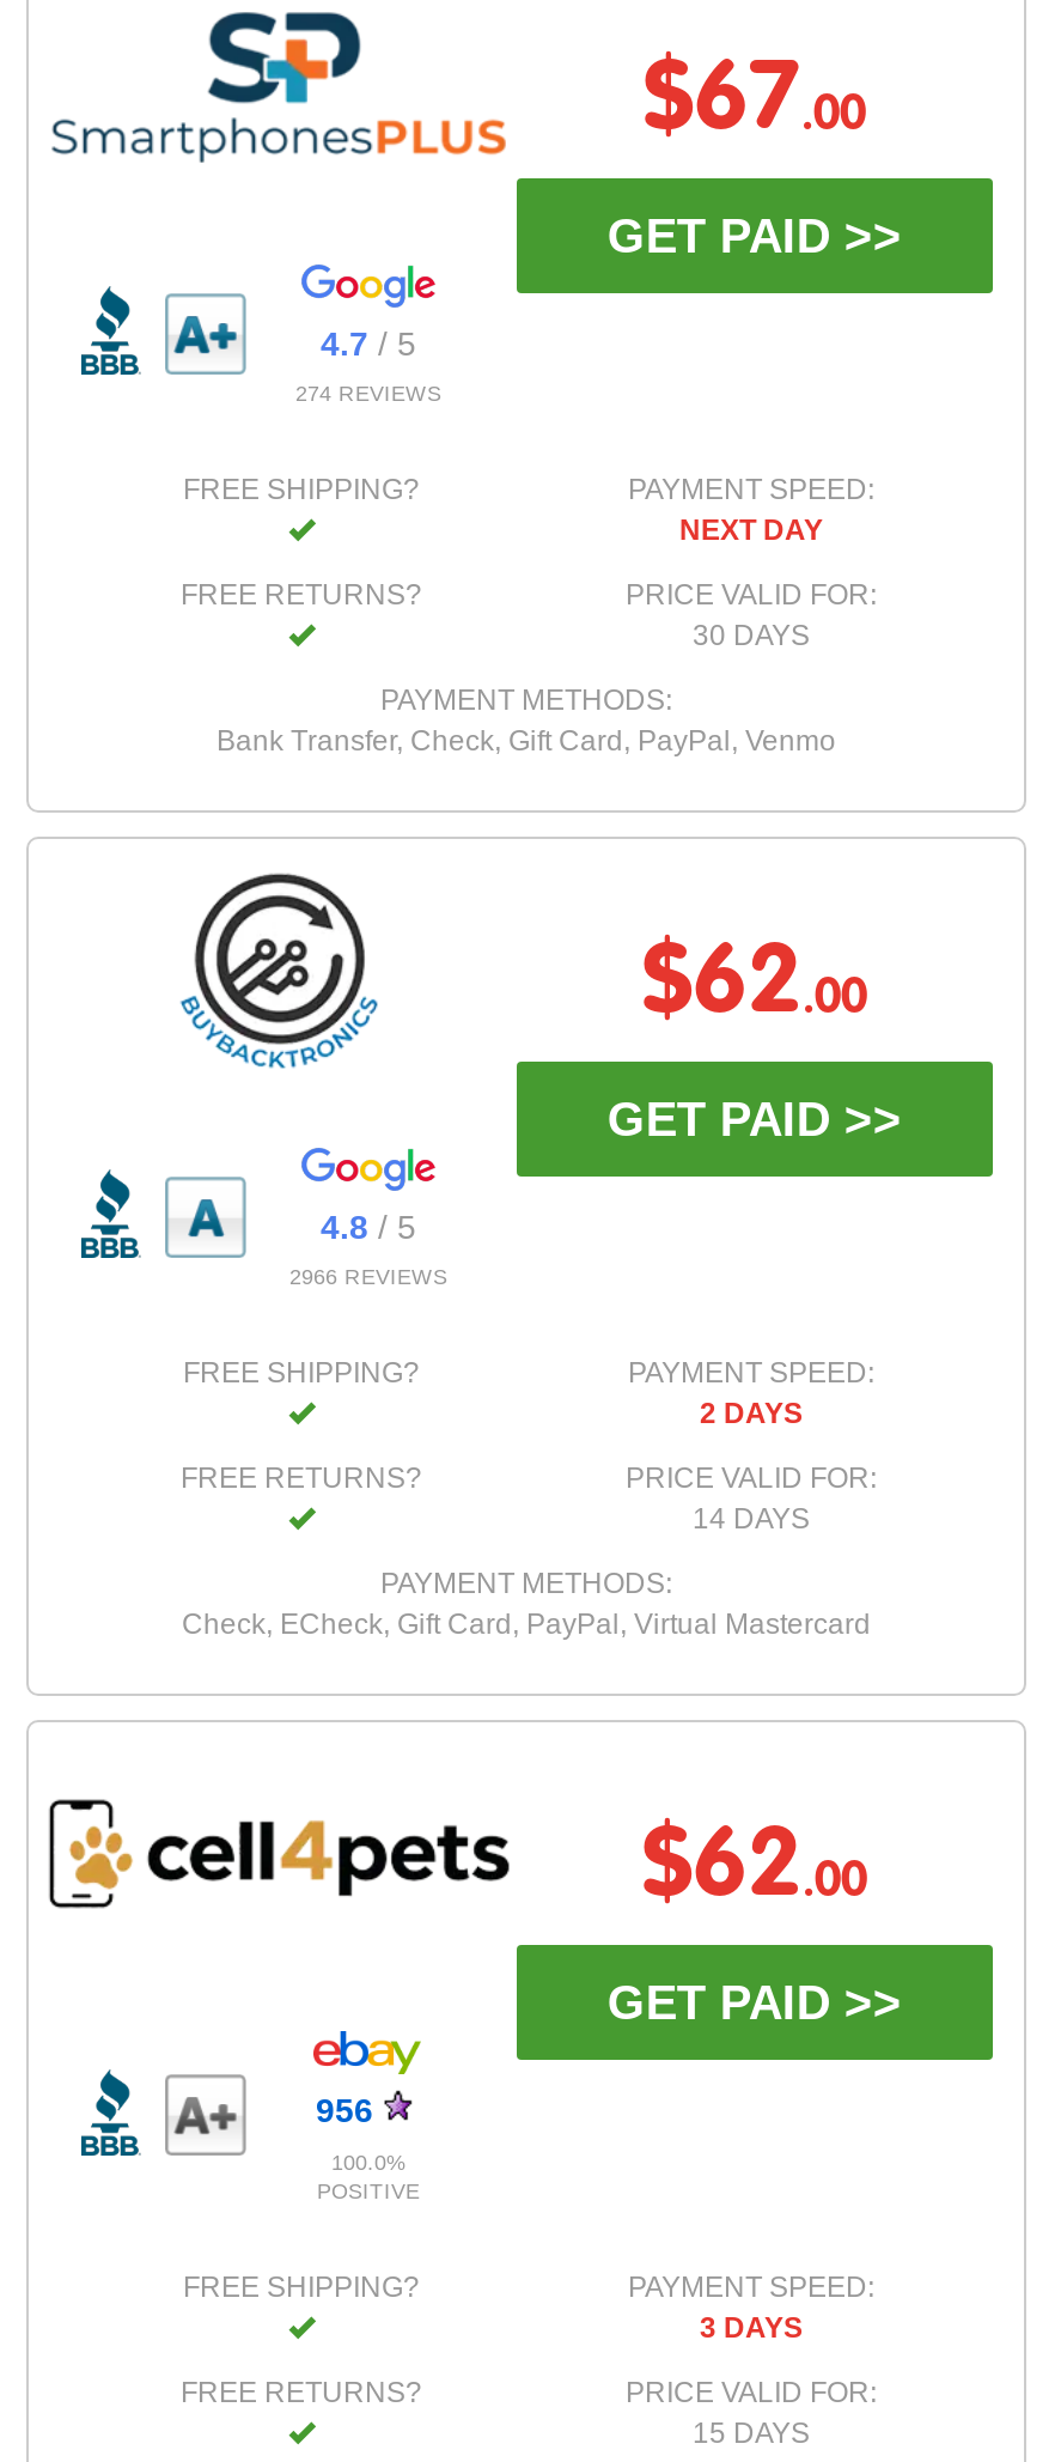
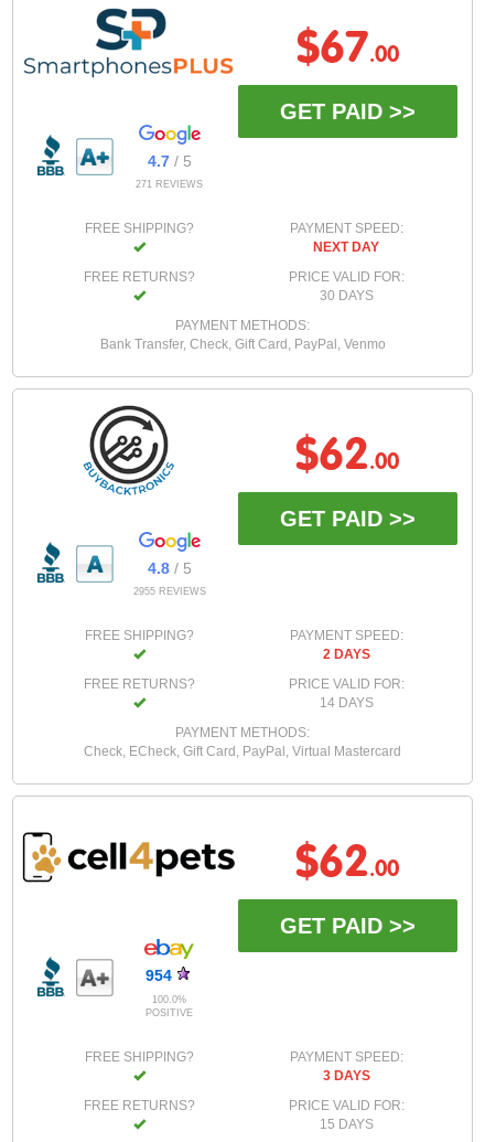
[295,383,441,406] 274 REVIEWS -> [136,179,203,190] 271 REVIEWS
[289,1266,447,1290] 2966 REVIEWS -> [133,586,206,597] 2955 REVIEWS
[316,2090,373,2129] 956 -> [145,966,172,984] 954

